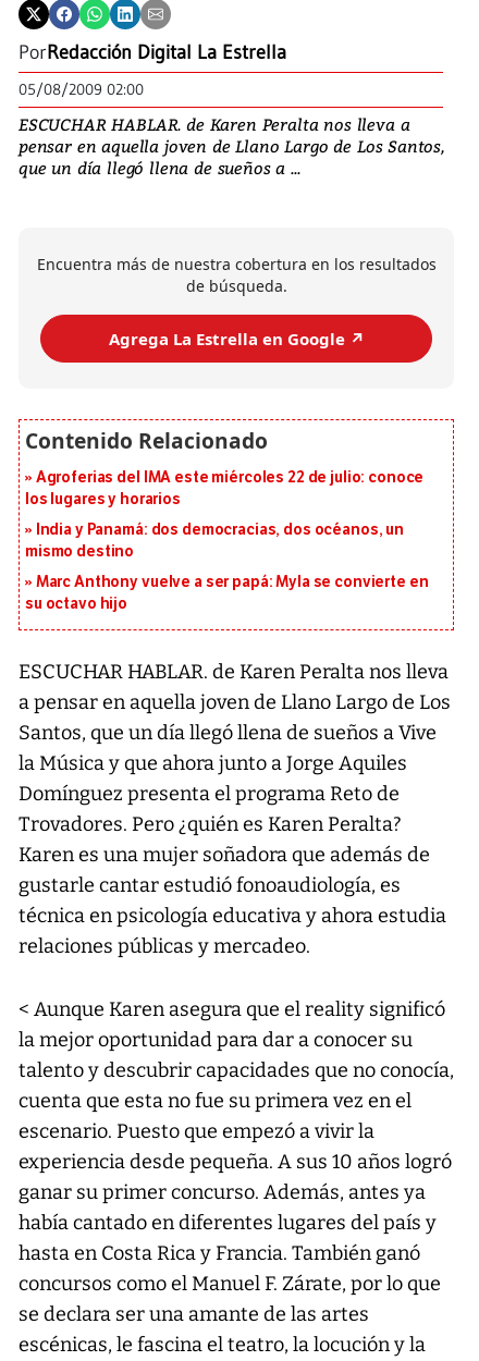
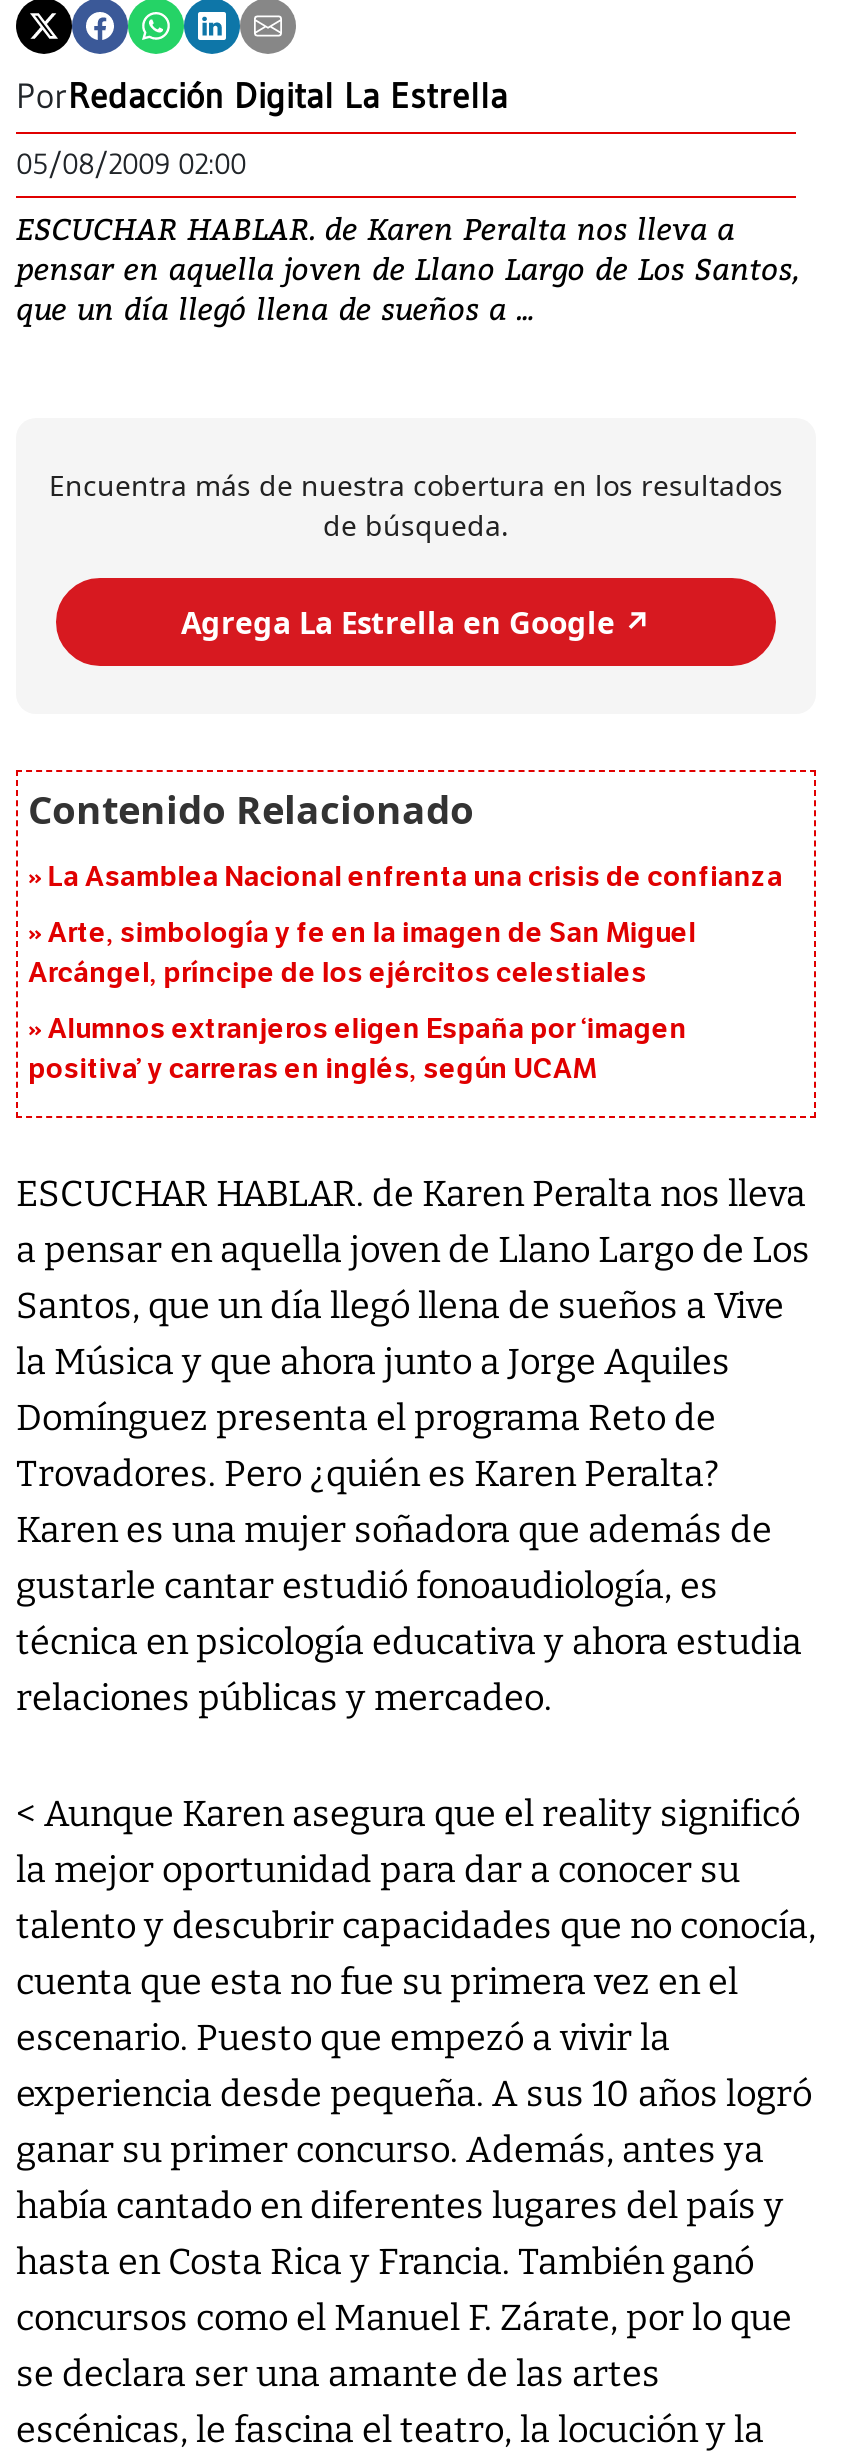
[25,469,424,509] Agroferias del IMA este miércoles 22 de julio: conoce | los lugares y horarios -> [48,861,783,895] La Asamblea Nacional enfrenta una crisis de confianza
[25,521,404,561] India y Panamá: dos democracias, dos océanos, un | mismo destino -> [28,917,696,991] Arte, simbología y fe en la imagen de San Miguel | Arcángel, príncipe de los ejércitos celestiales
[25,573,428,614] Marc Anthony vuelve a ser papá: Myla se convierte en | su octavo hijo -> [28,1013,687,1087] Alumnos extranjeros eligen España por ‘imagen | positiva’ y carreras en inglés, según UCAM

